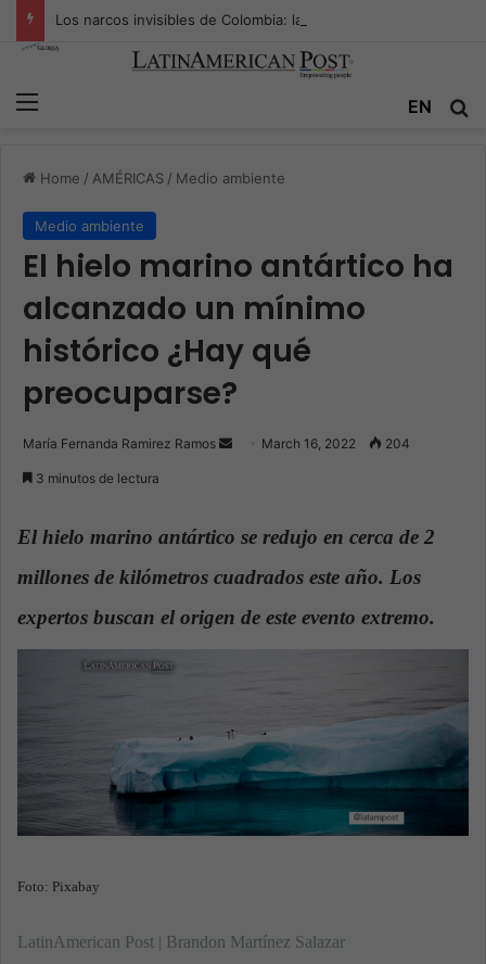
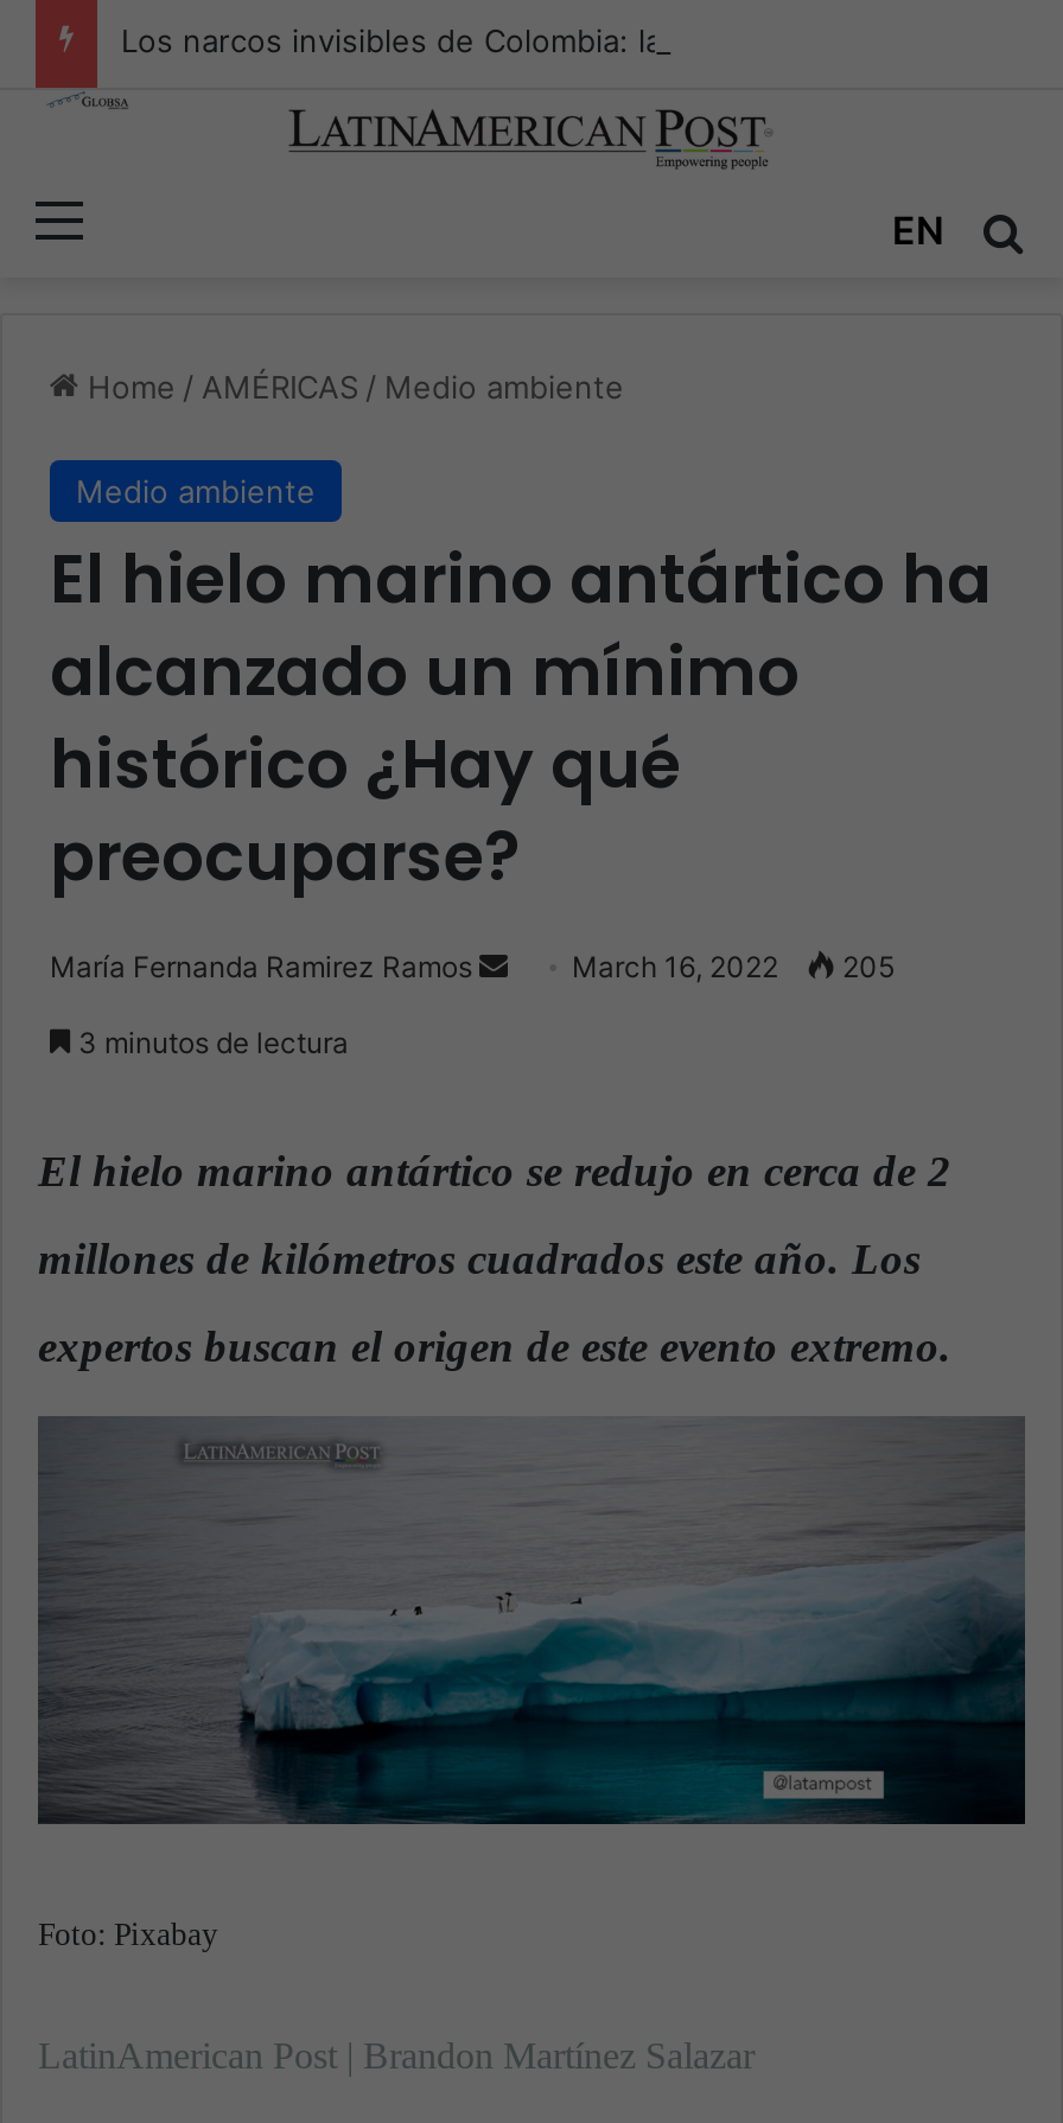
[382,436,410,452] 204 -> [835,950,895,986] 205

